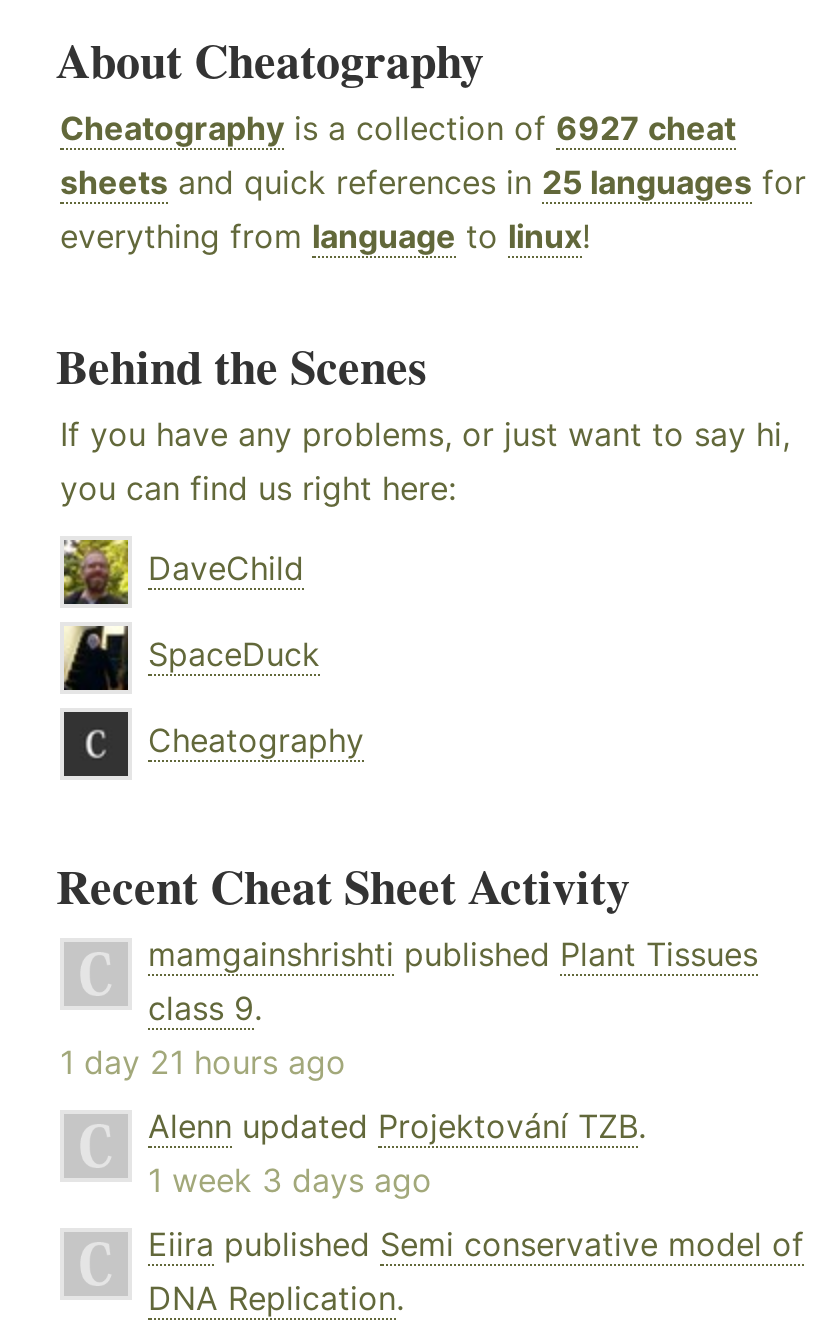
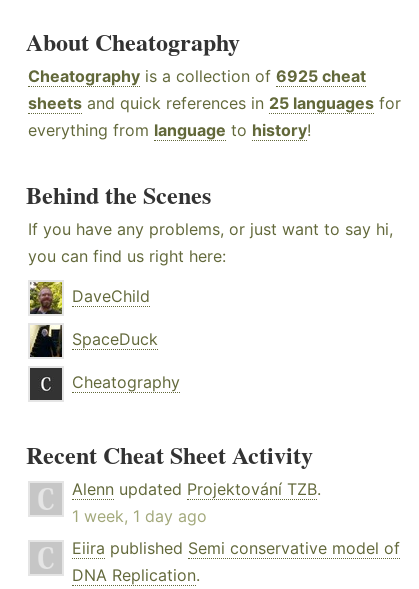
[60,108,736,148] Cheatography is a collection of 6927 cheat -> [28,66,366,86] Cheatography is a collection of 6925 cheat
[60,216,590,256] everything from language to linux! -> [28,120,311,140] everything from language to history!
[60,934,758,1082] mamgainshrishti published Plant Tissues | class 9. | 1 day 21 hours ago -> none
[148,1160,432,1200] 1 week 3 days ago -> [72,506,207,526] 1 week, 1 day ago

